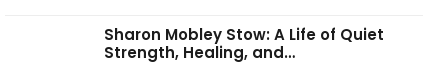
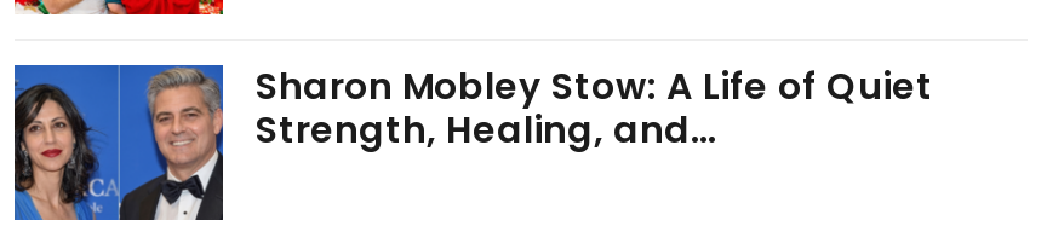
none -> [12,63,225,222] [image]

